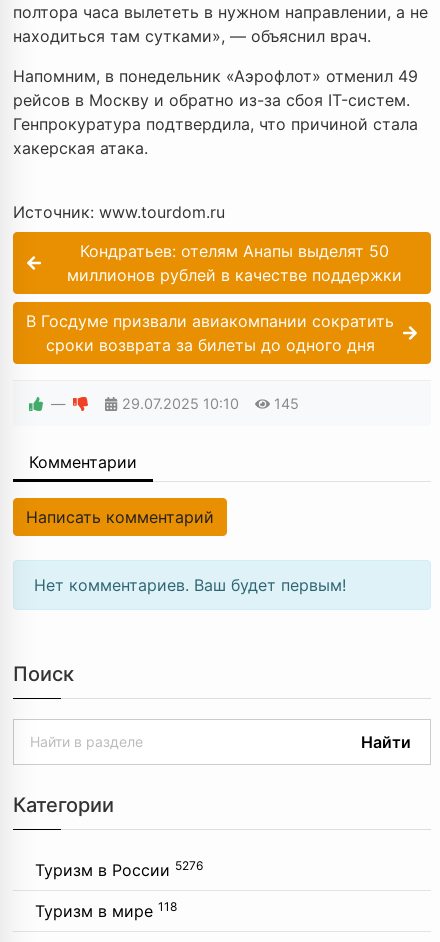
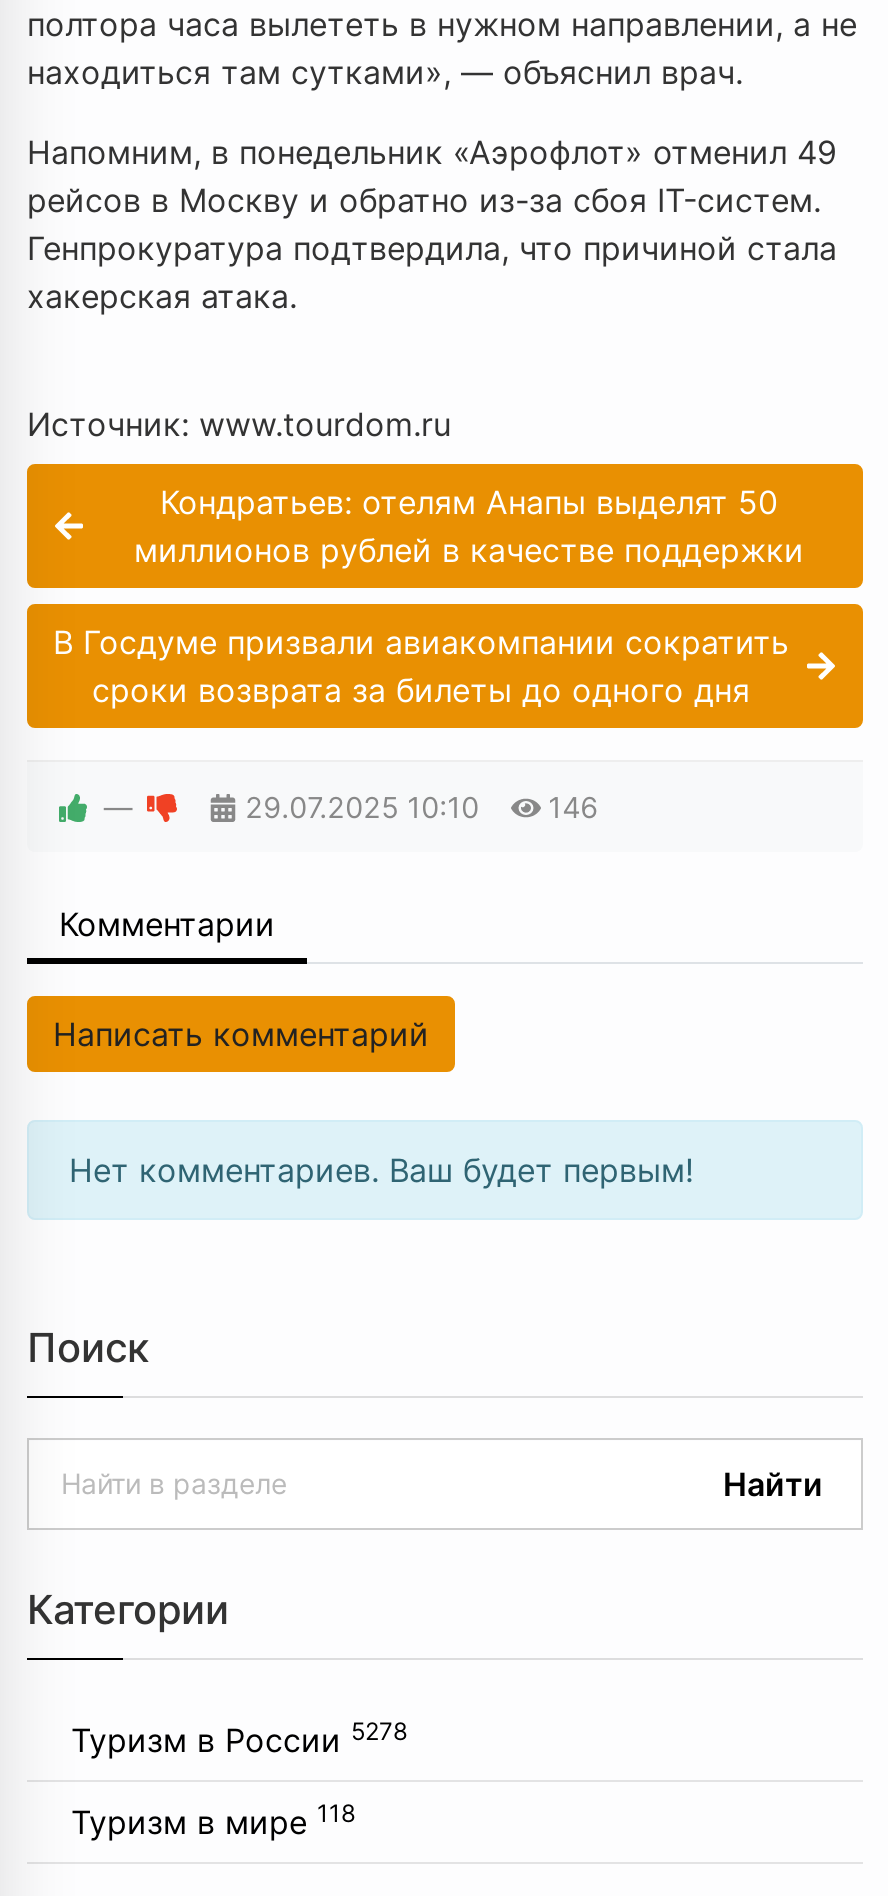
[122,395,299,412] 29.07.2025 10:10 145 -> [245,791,598,825] 29.07.2025 10:10 146
[35,858,203,880] Туризм в России 5276 -> [71,1717,407,1761] Туризм в России 5278

